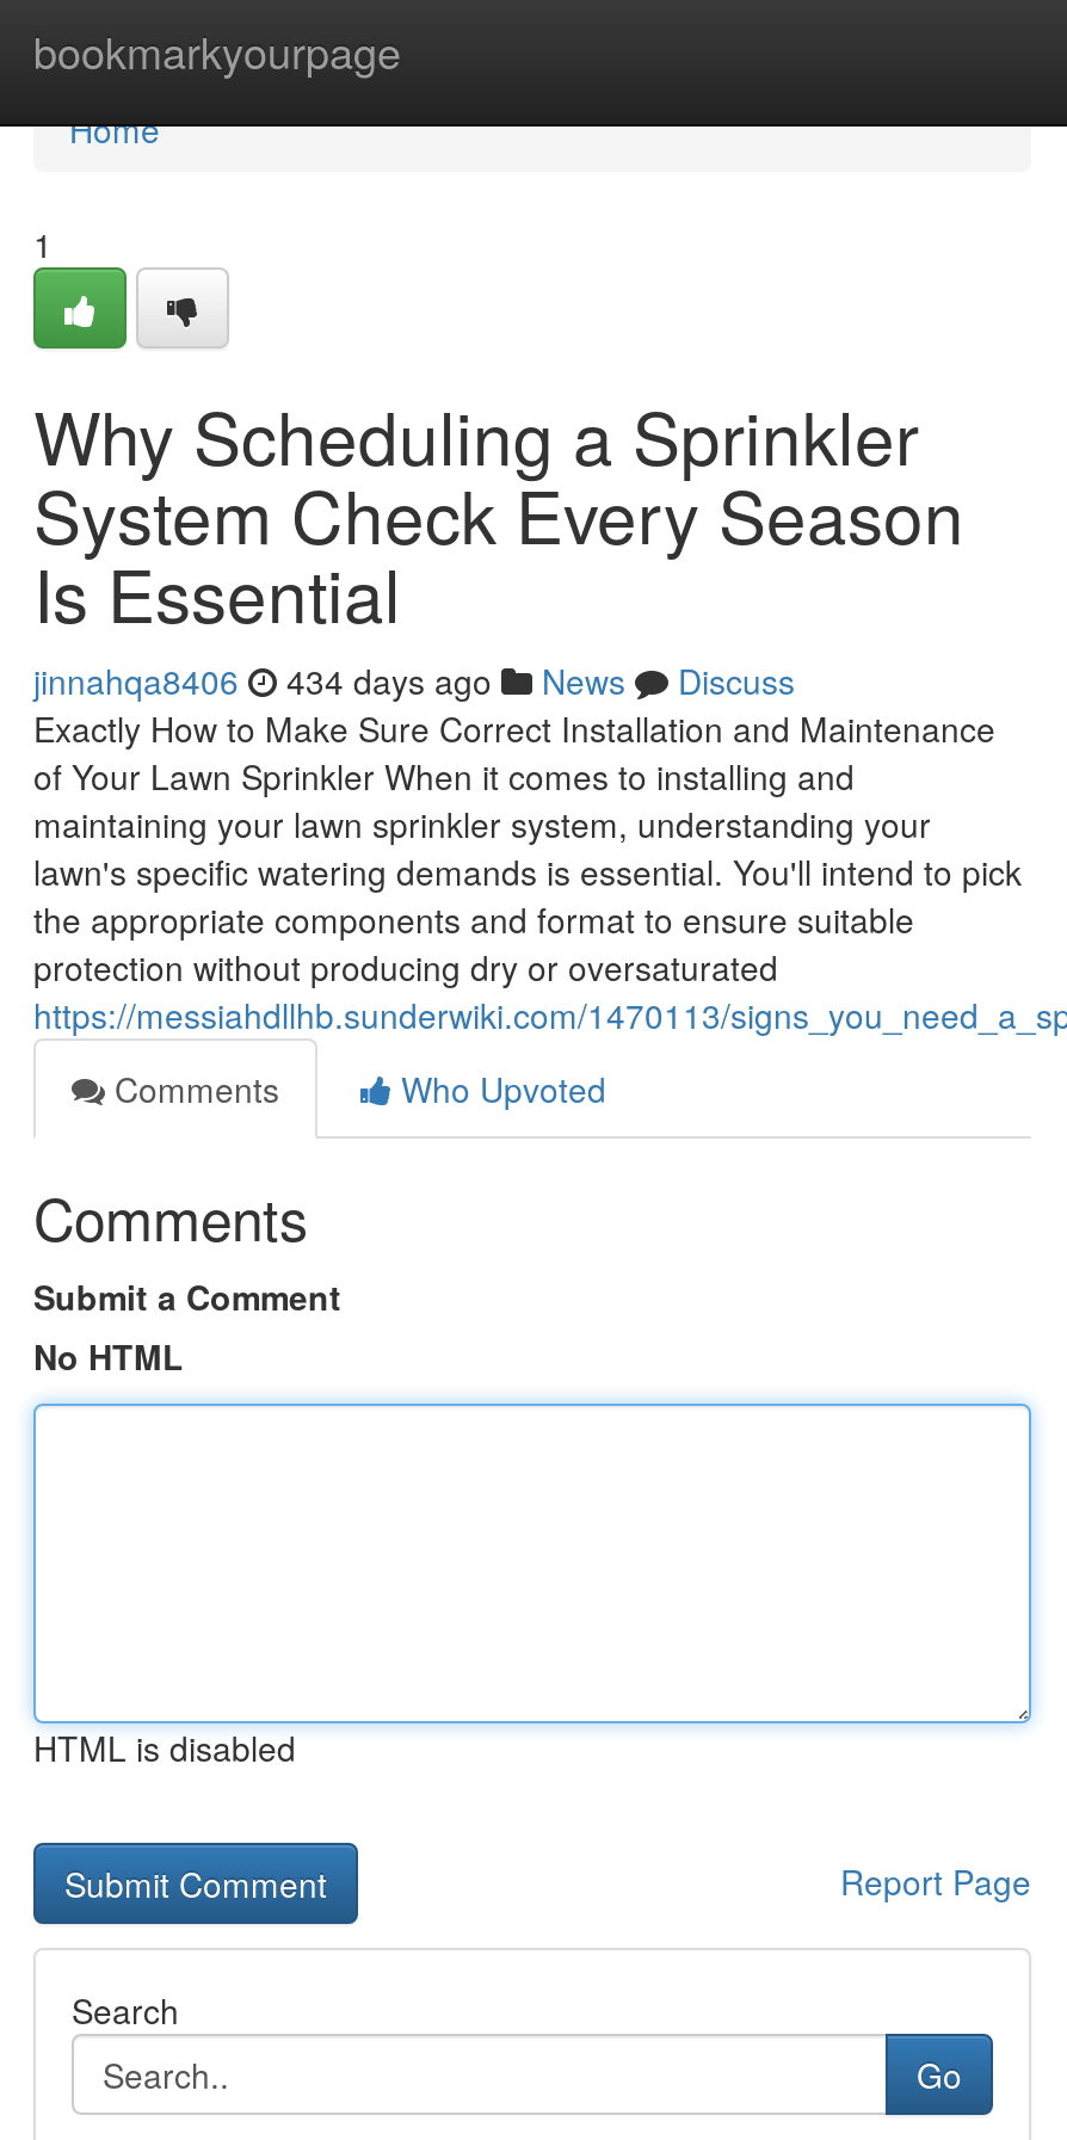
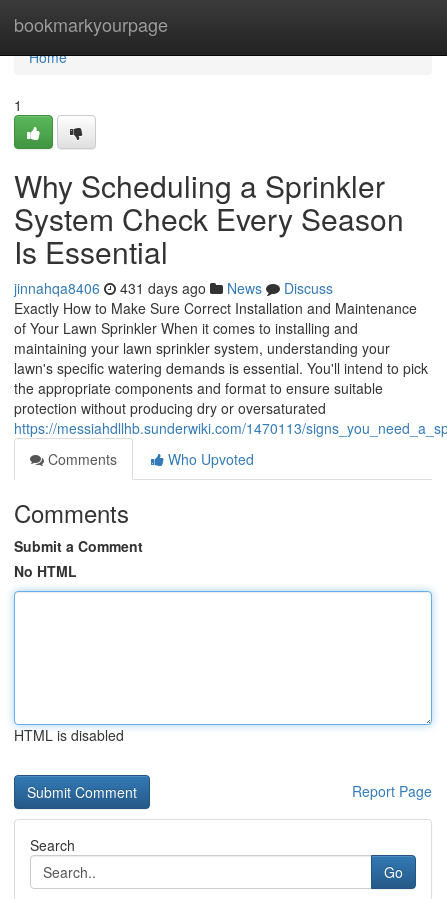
[33,656,795,704] jinnahqa8406 434 days ago News Discuss -> [14,278,333,298] jinnahqa8406 431 days ago News Discuss

